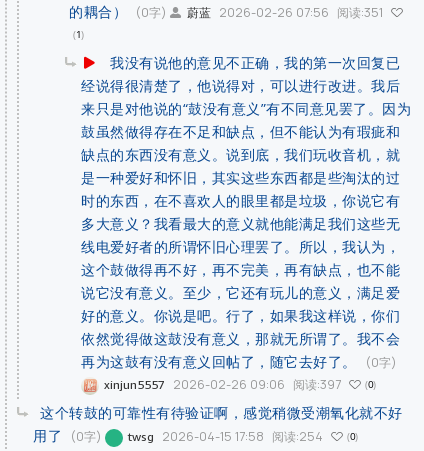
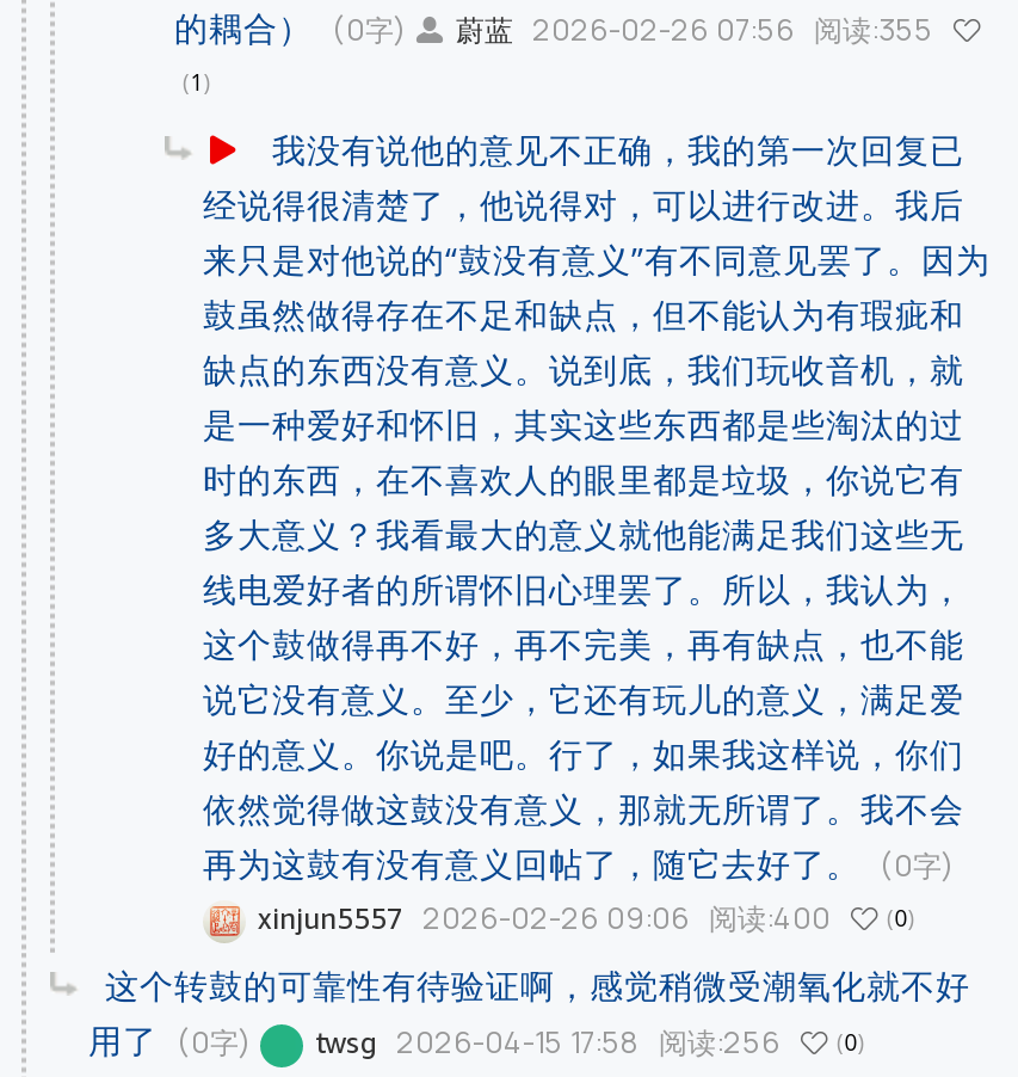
[69,2,383,21] 的耦合） (0字) 蔚蓝 2026-02-26 07:56 阅读:351 -> [174,5,933,50] 的耦合） (0字) 蔚蓝 2026-02-26 07:56 阅读:355
[104,376,373,393] xinjun5557 2026-02-26 09:06 阅读:397 0 -> [258,898,908,938] xinjun5557 2026-02-26 09:06 阅读:400 0
[33,426,355,445] 用了 (0字) twsg 2026-04-15 17:58 阅读:254 0 -> [88,1017,858,1063] 用了 (0字) twsg 2026-04-15 17:58 阅读:256 0

